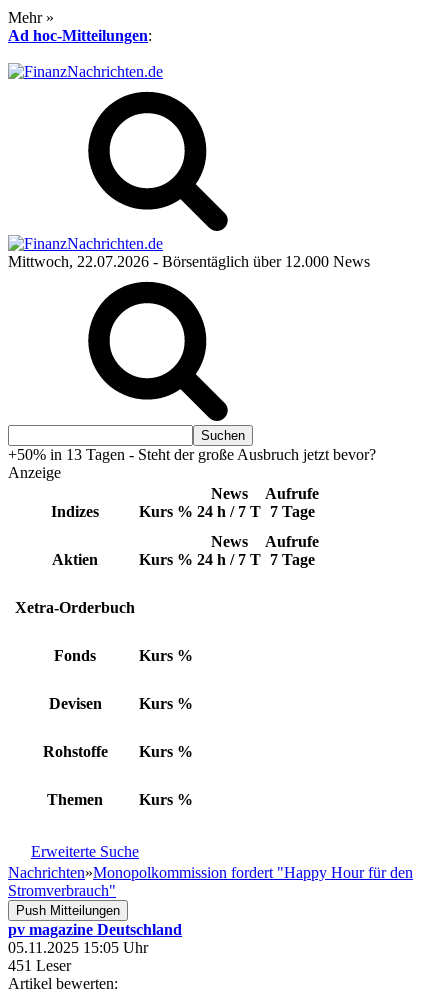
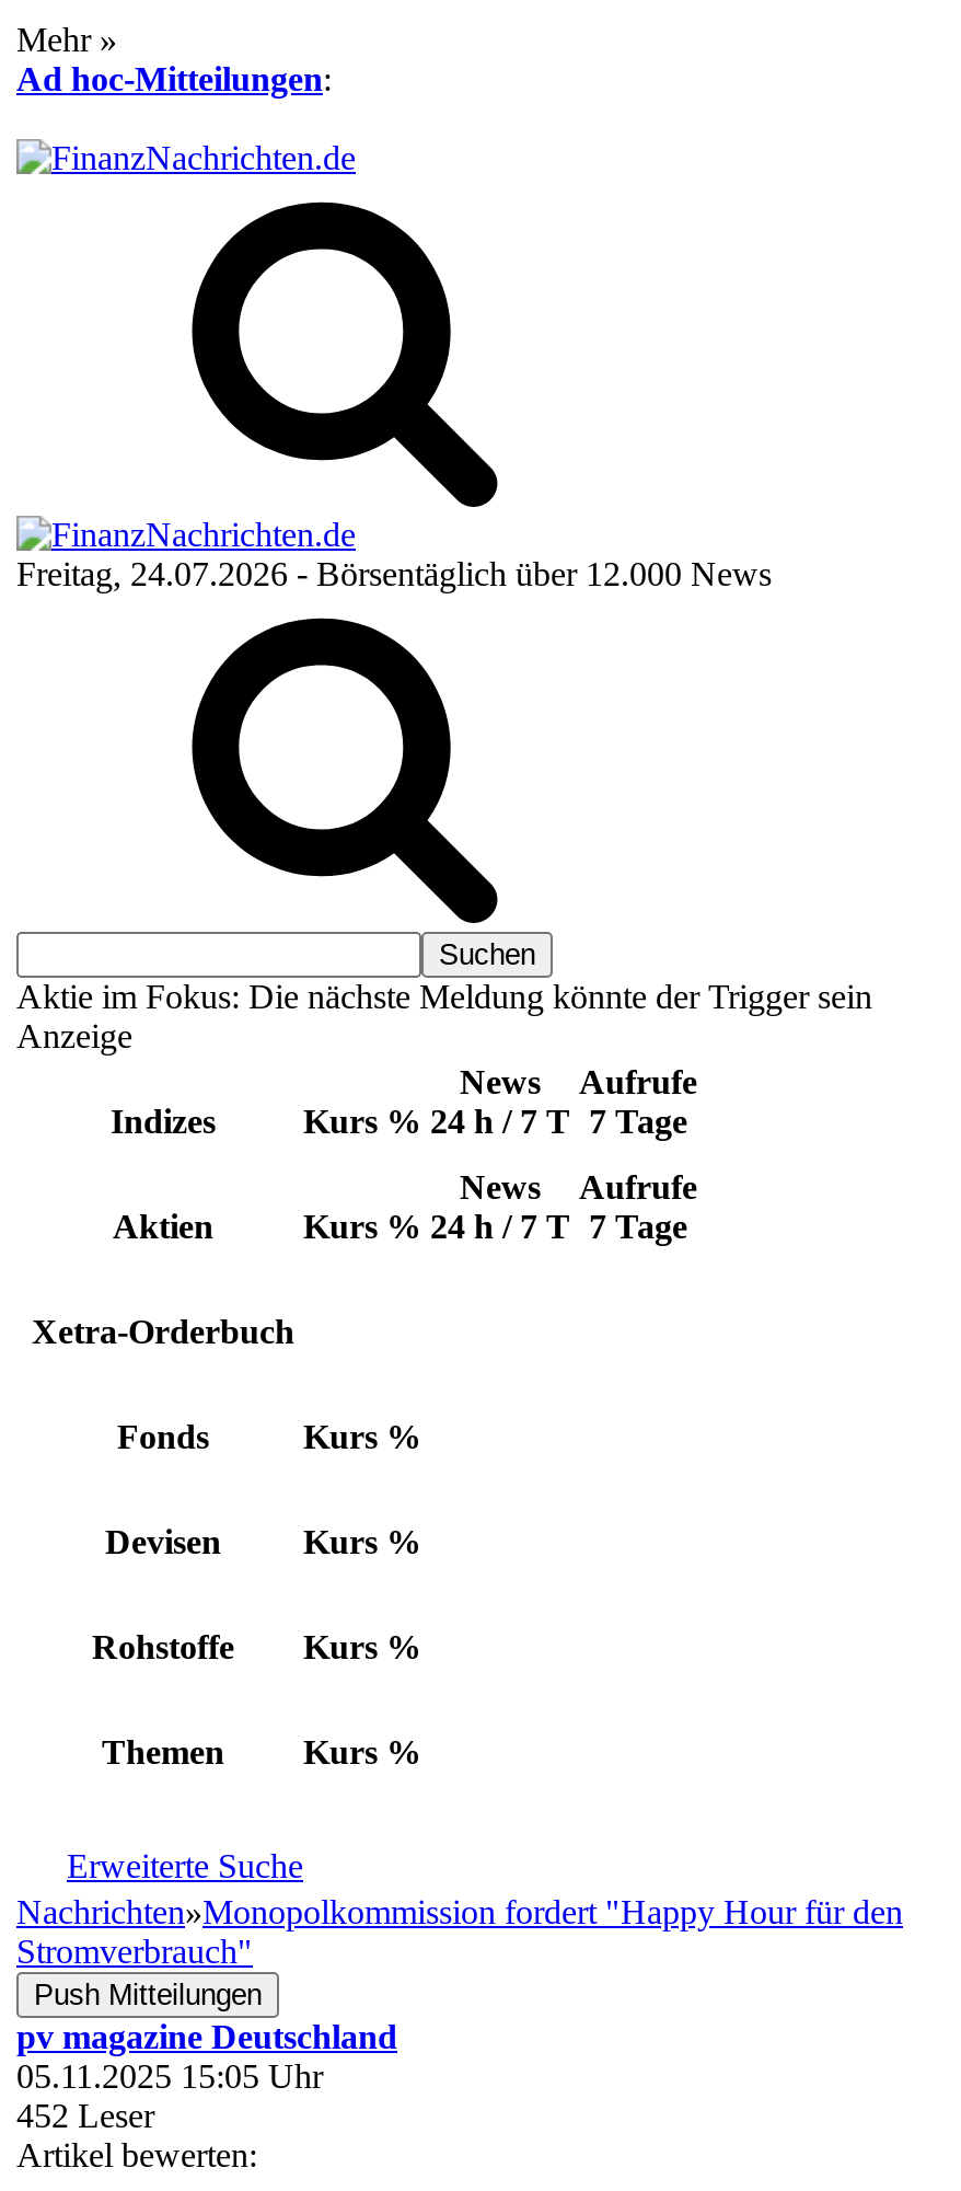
[8,253,370,270] Mittwoch, 22.07.2026 - Börsentäglich über 12.000 News -> [16,555,772,592] Freitag, 24.07.2026 - Börsentäglich über 12.000 News
[8,446,376,463] +50% in 13 Tagen - Steht der große Ausbruch jetzt bevor? -> [16,978,872,1015] Aktie im Fokus: Die nächste Meldung könnte der Trigger sein
[8,957,71,974] 451 Leser -> [16,2097,154,2134] 452 Leser

